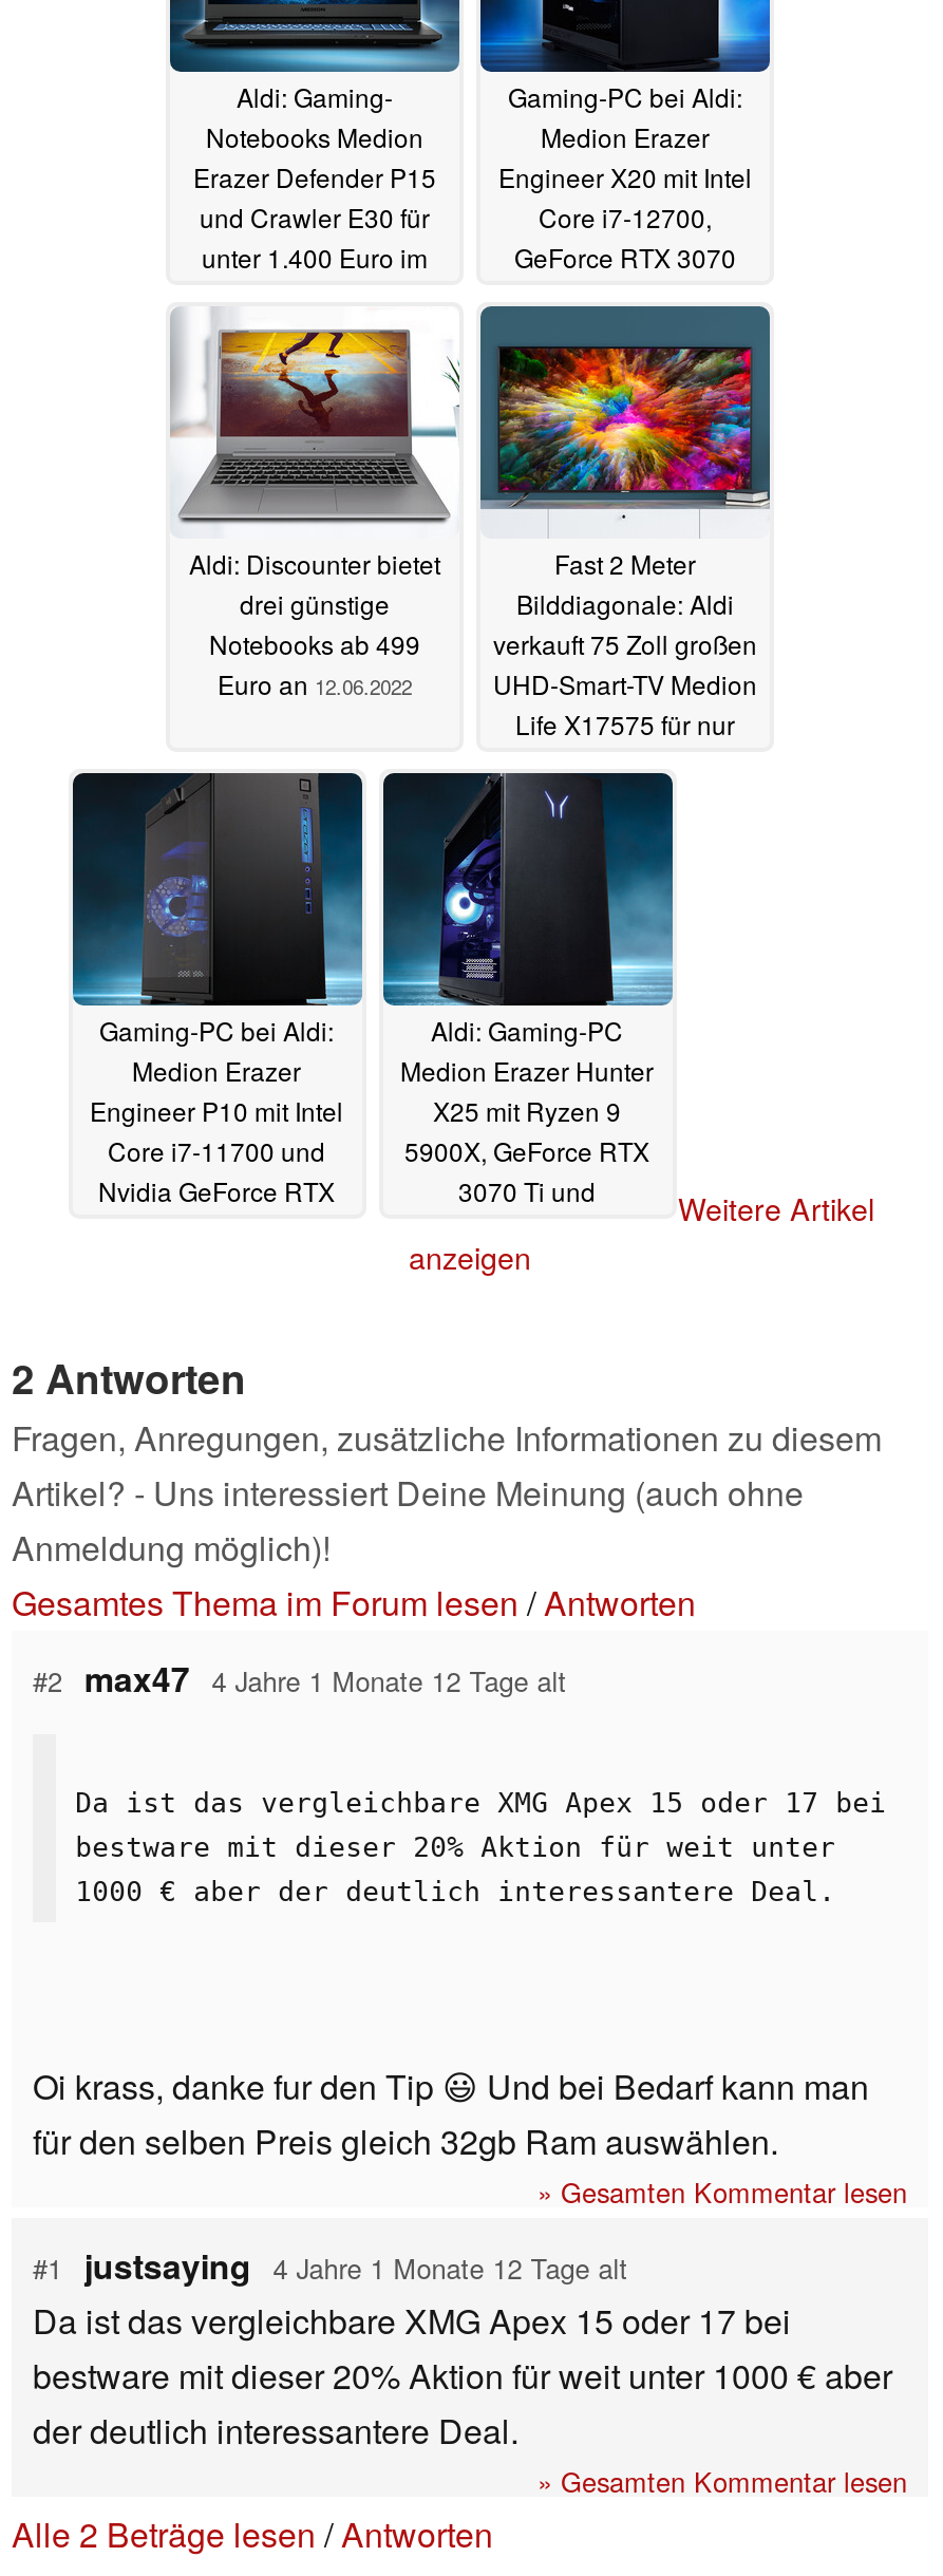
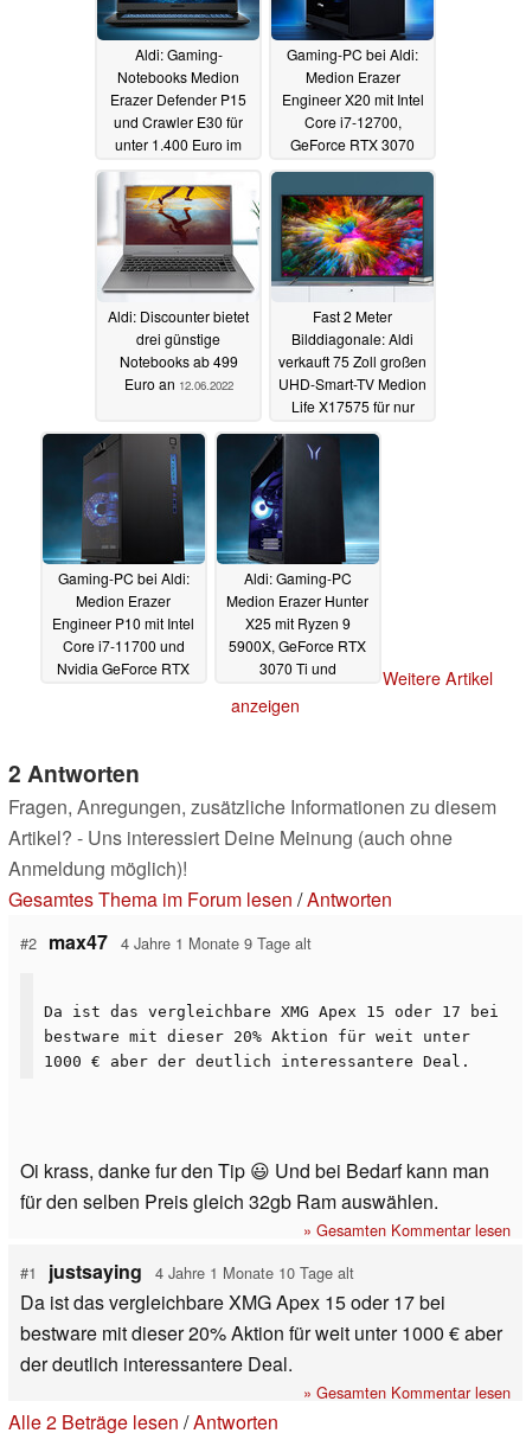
[33,1653,567,1701] #2 max47 4 Jahre 1 Monate 12 Tage alt -> [20,927,311,955] #2 max47 4 Jahre 1 Monate 9 Tage alt
[33,2241,628,2290] #1 justsaying 4 Jahre 1 Monate 12 Tage alt -> [20,1257,354,1285] #1 justsaying 4 Jahre 1 Monate 10 Tage alt

